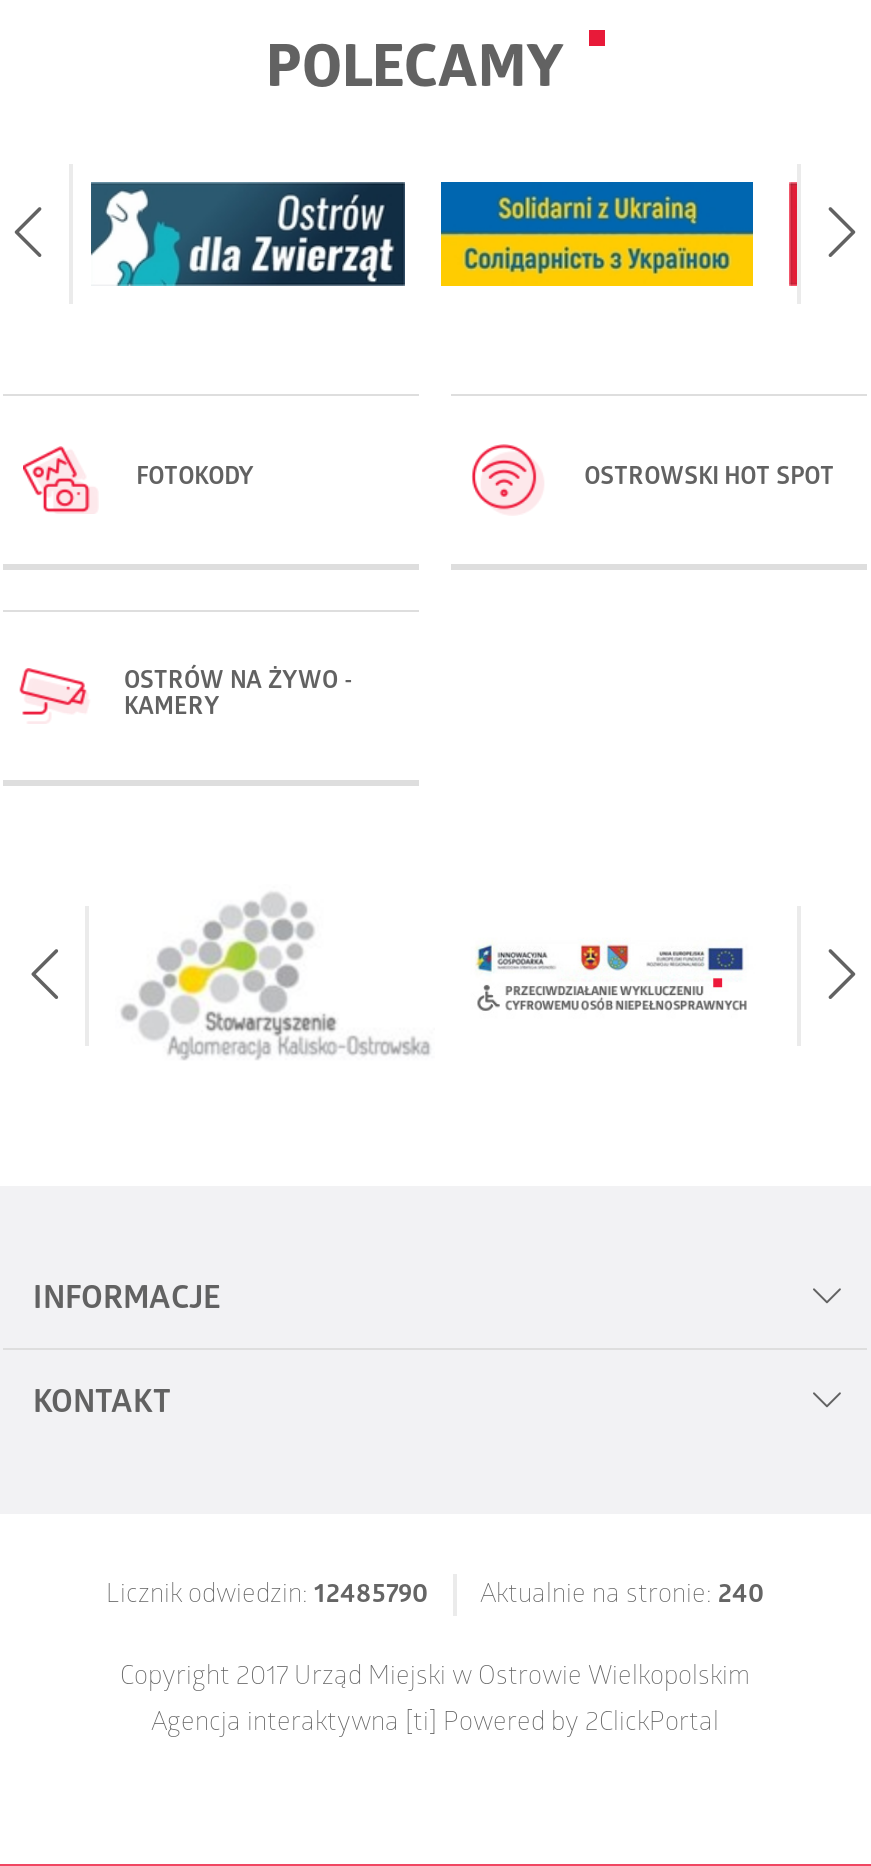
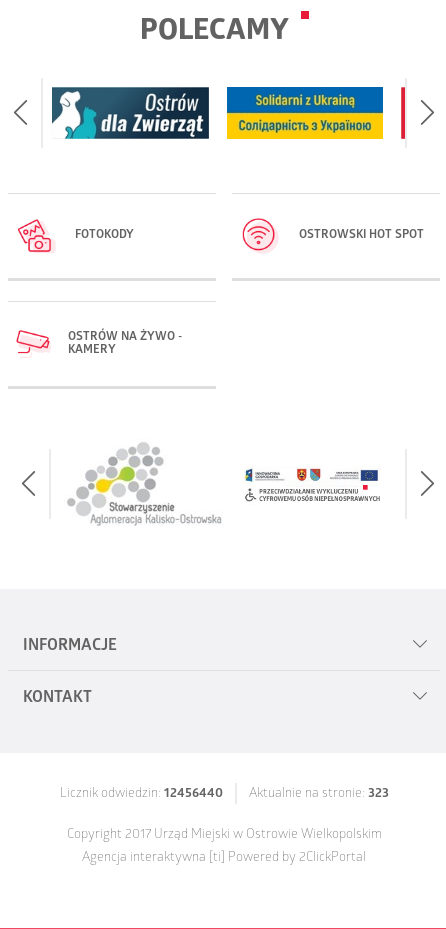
[106,1582,428,1612] Licznik odwiedzin: 12485790 -> [59,787,222,802] Licznik odwiedzin: 12456440
[480,1582,764,1612] Aktualnie na stronie: 240 -> [248,787,388,802] Aktualnie na stronie: 323

